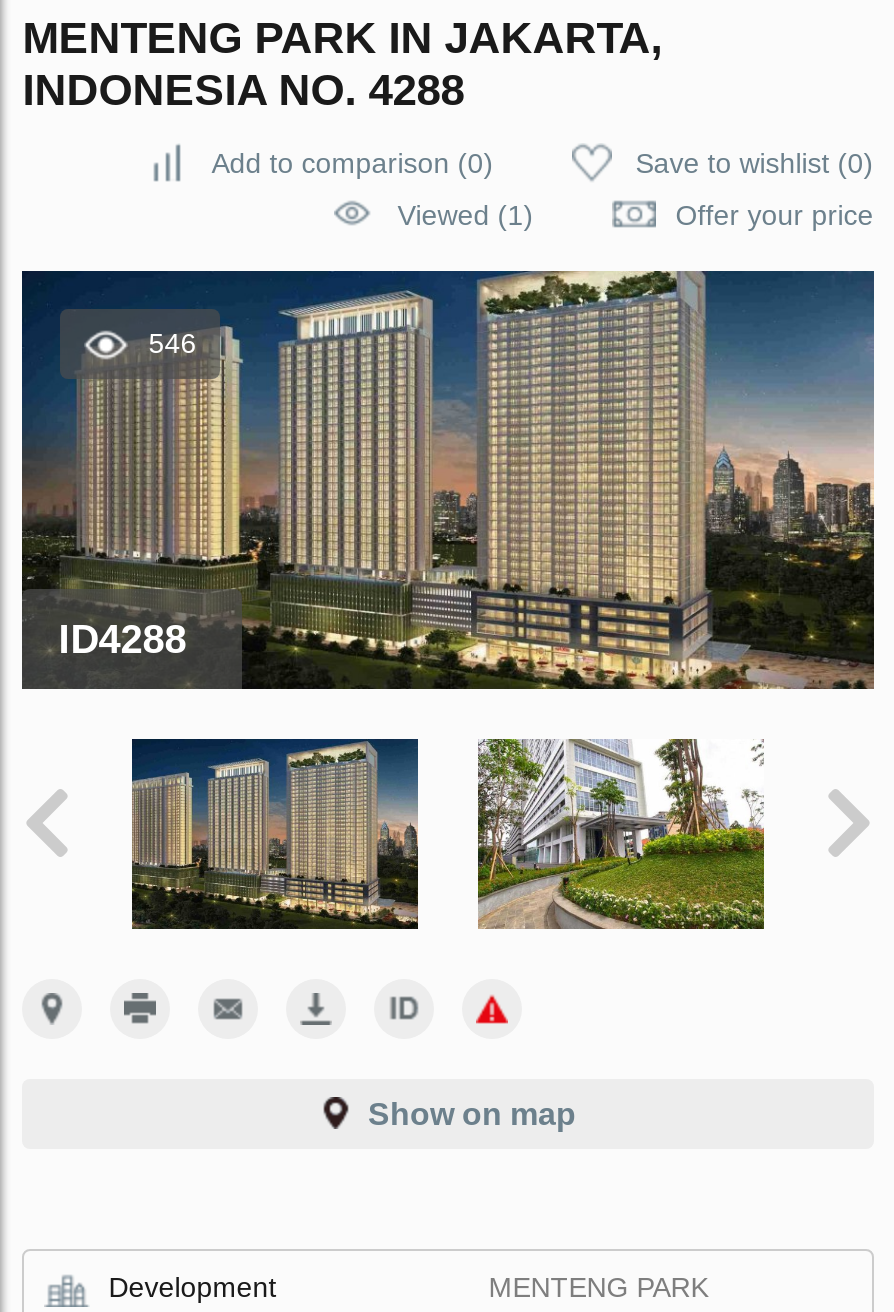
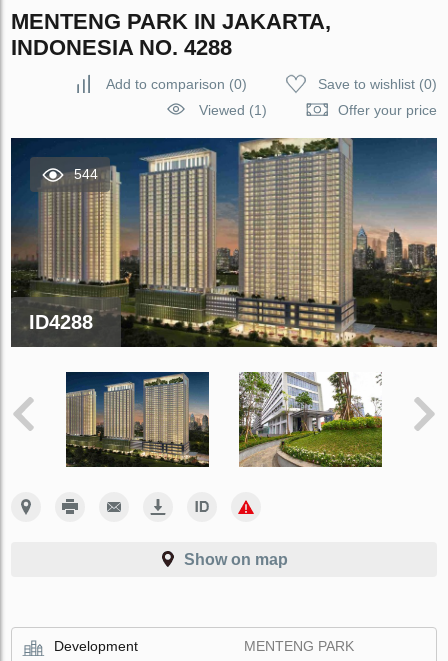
[148,327,196,359] 546 -> [74,166,98,182] 544

